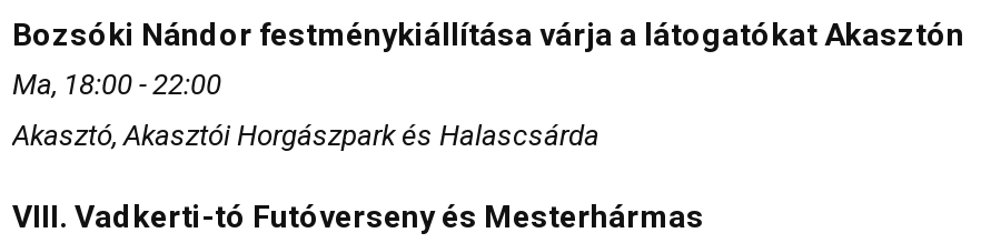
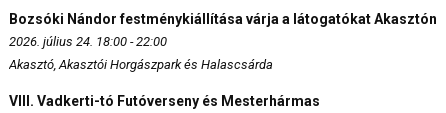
[12,68,221,101] Ma, 18:00 - 22:00 -> [9,34,167,49] 2026. július 24. 18:00 - 22:00

